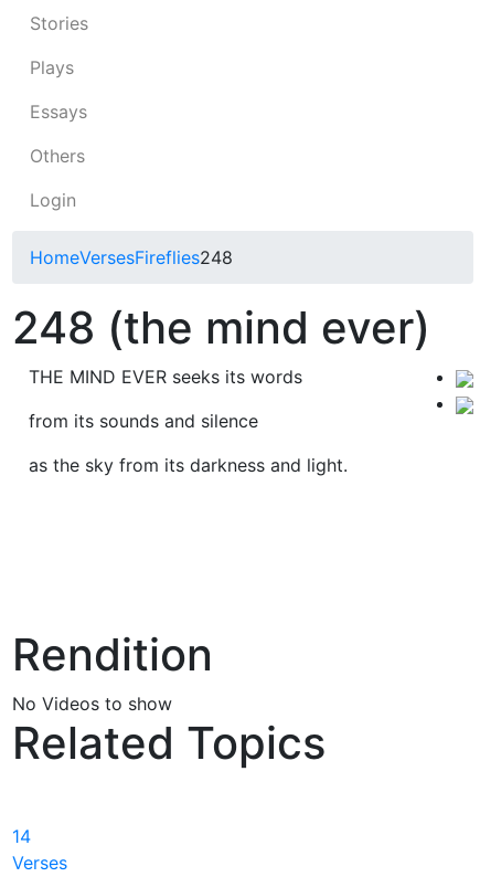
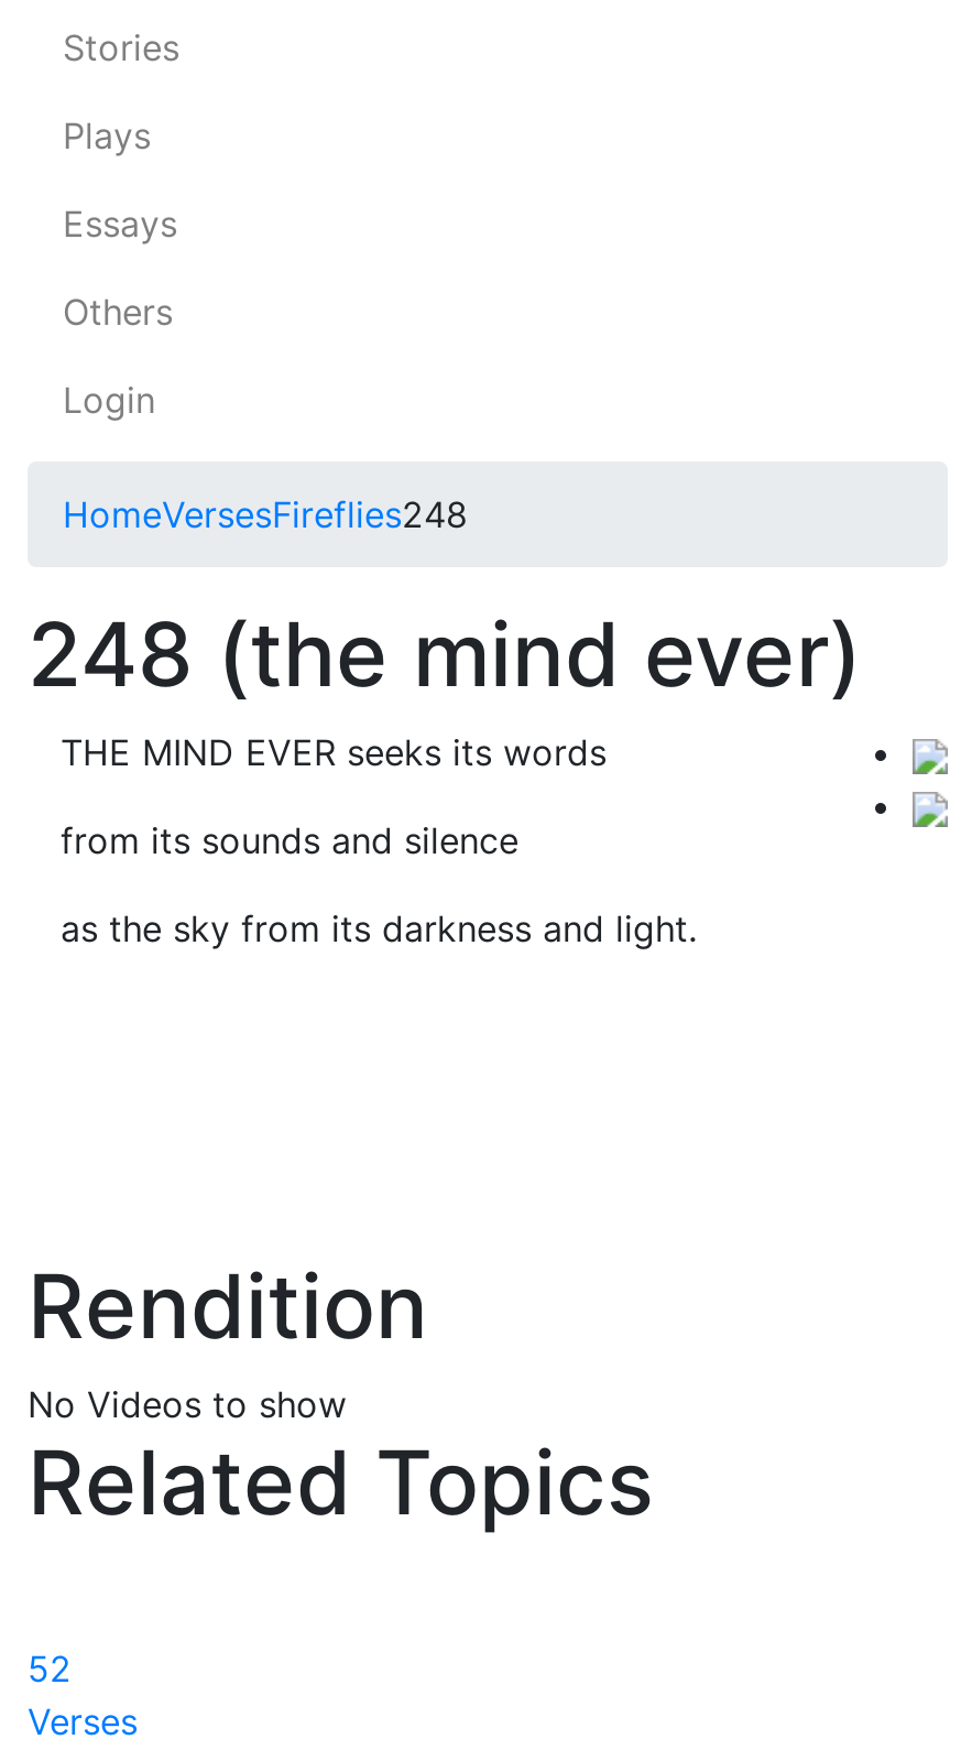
[12,825,31,847] 14 -> [28,1646,72,1691] 52

